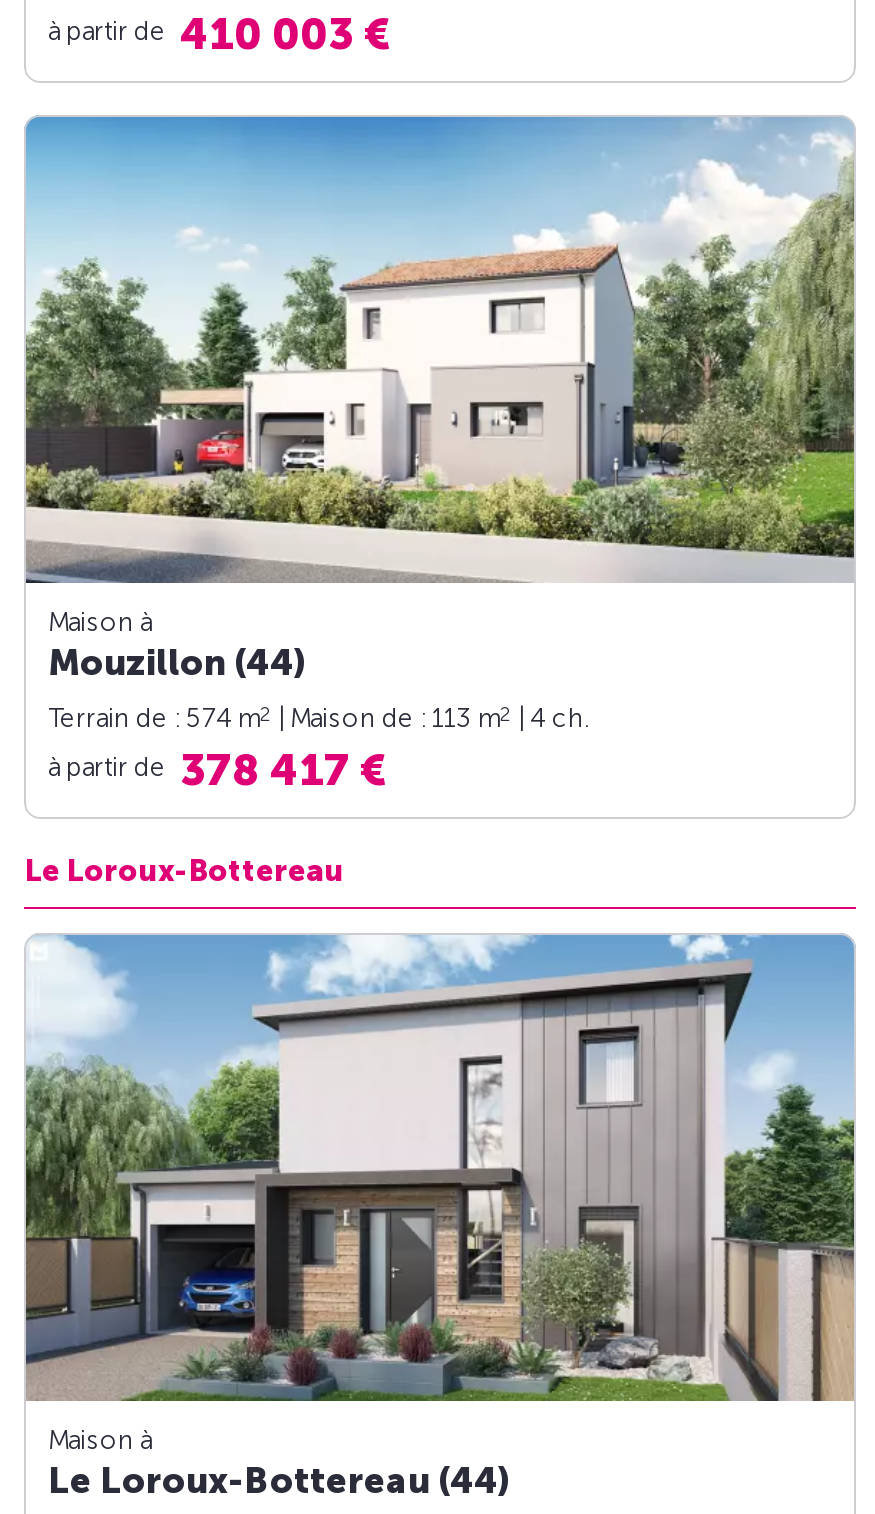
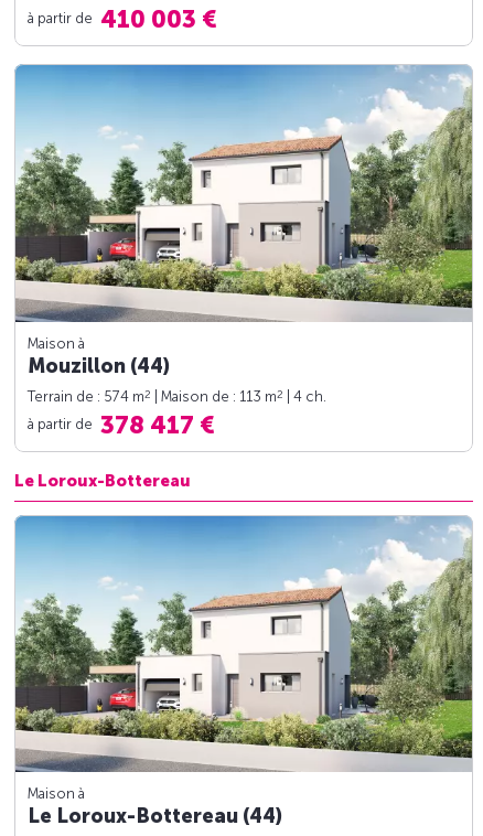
[24,934,856,1402] [image] -> [14,515,473,773] [image]

